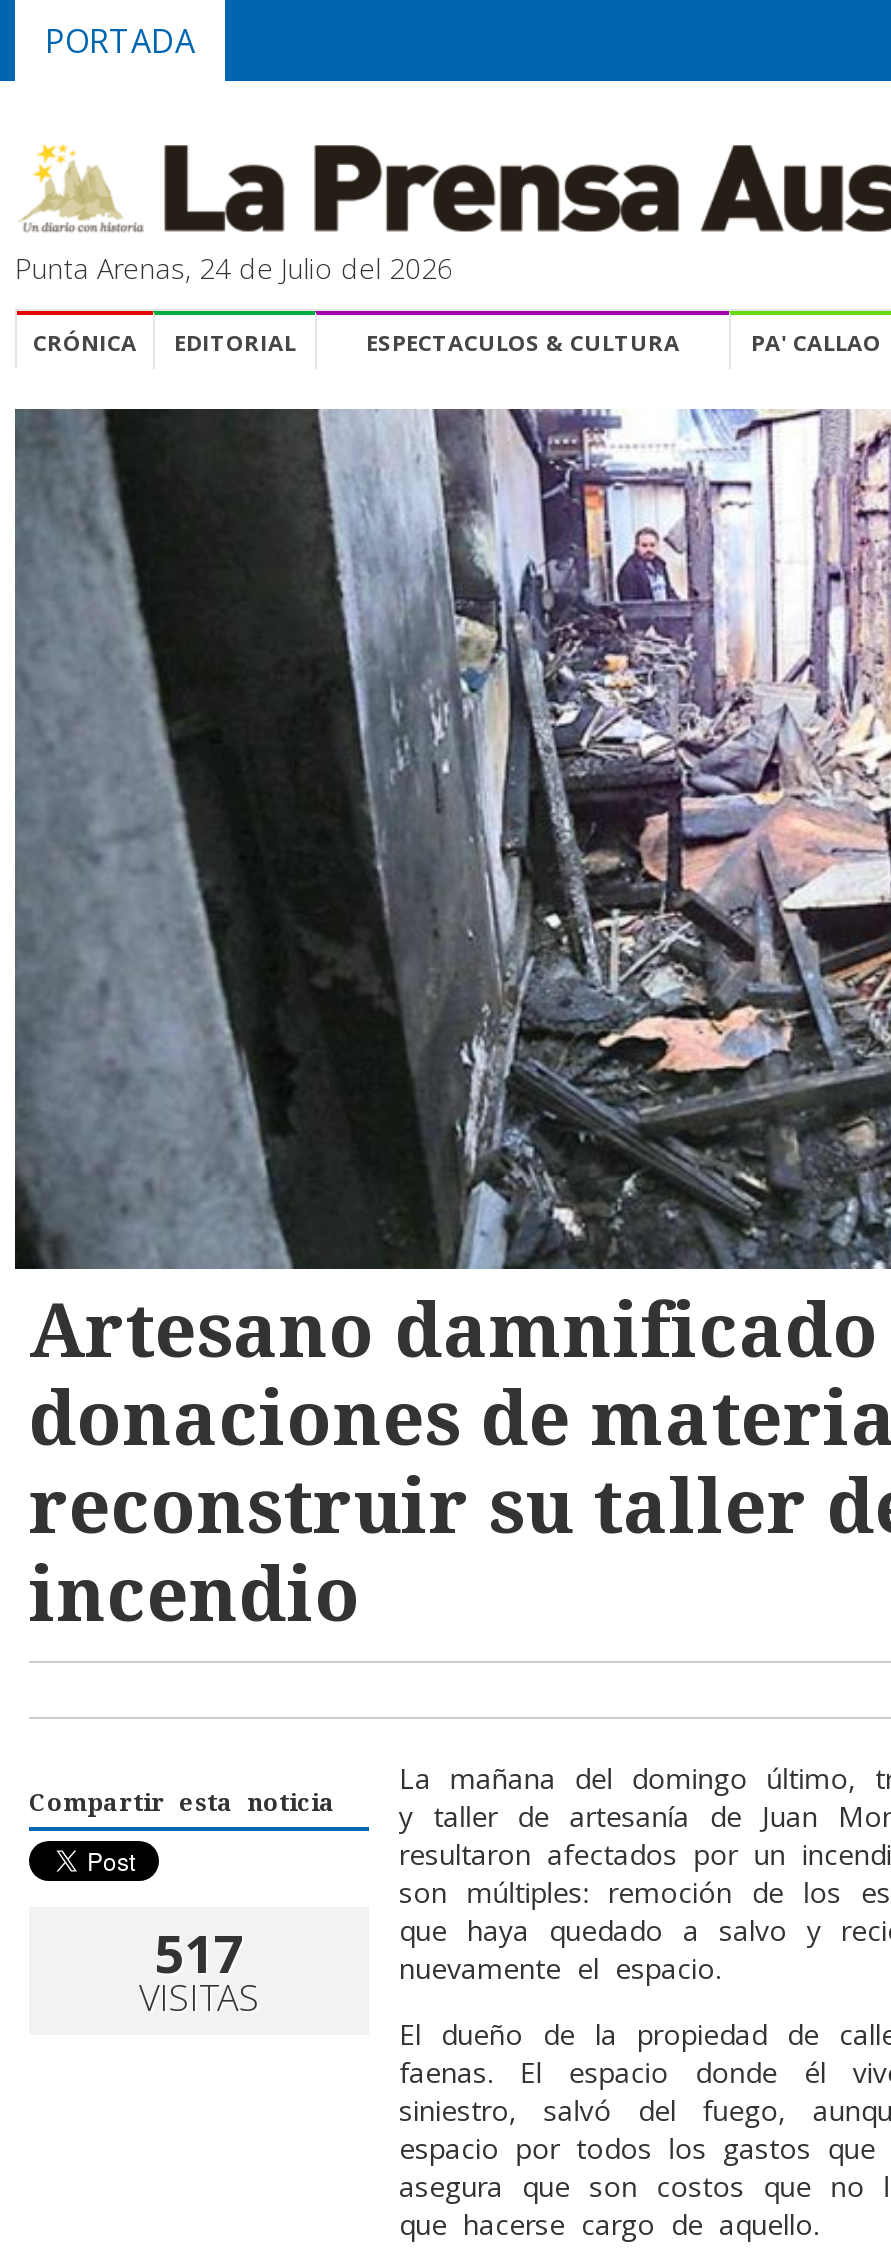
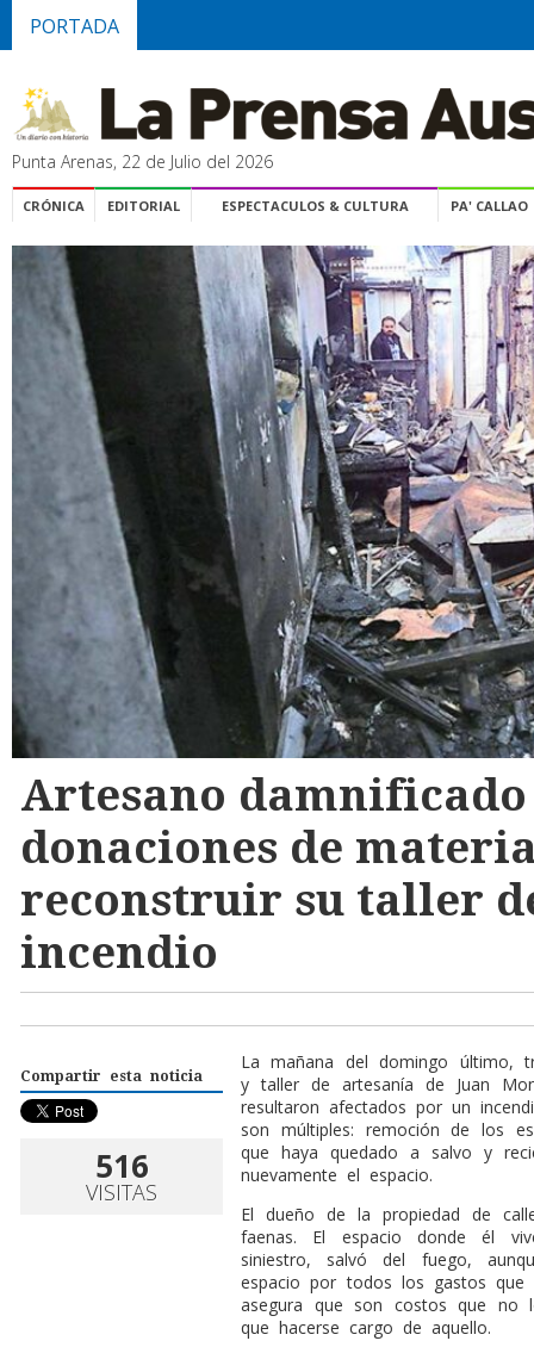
[15,249,453,287] Punta Arenas, 24 de Julio del 2026 -> [12,150,273,173] Punta Arenas, 22 de Julio del 2026
[154,1917,244,1989] 517 -> [95,1144,148,1187] 516

